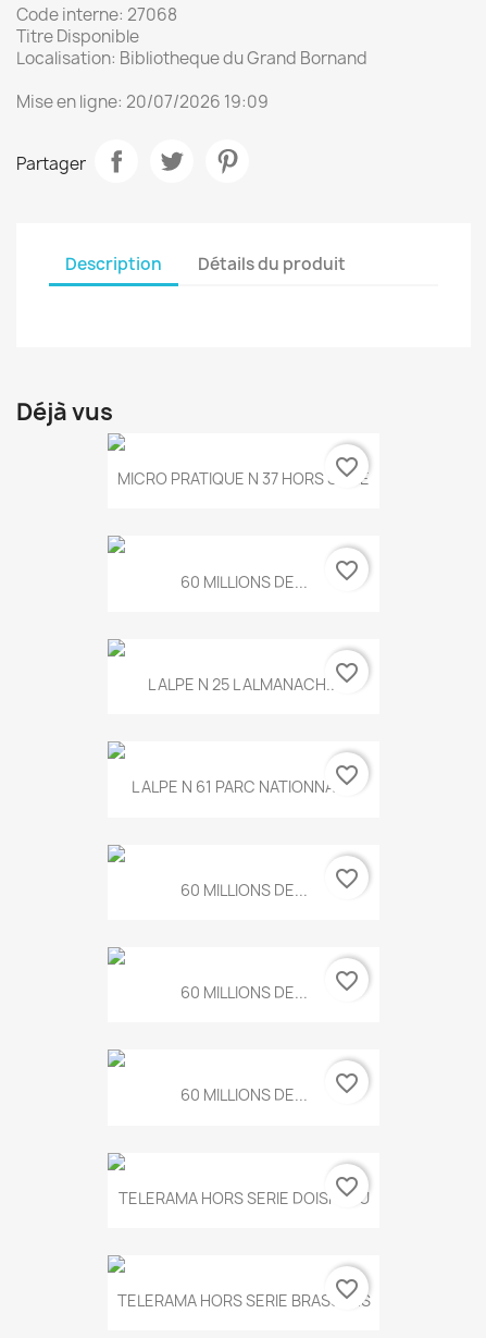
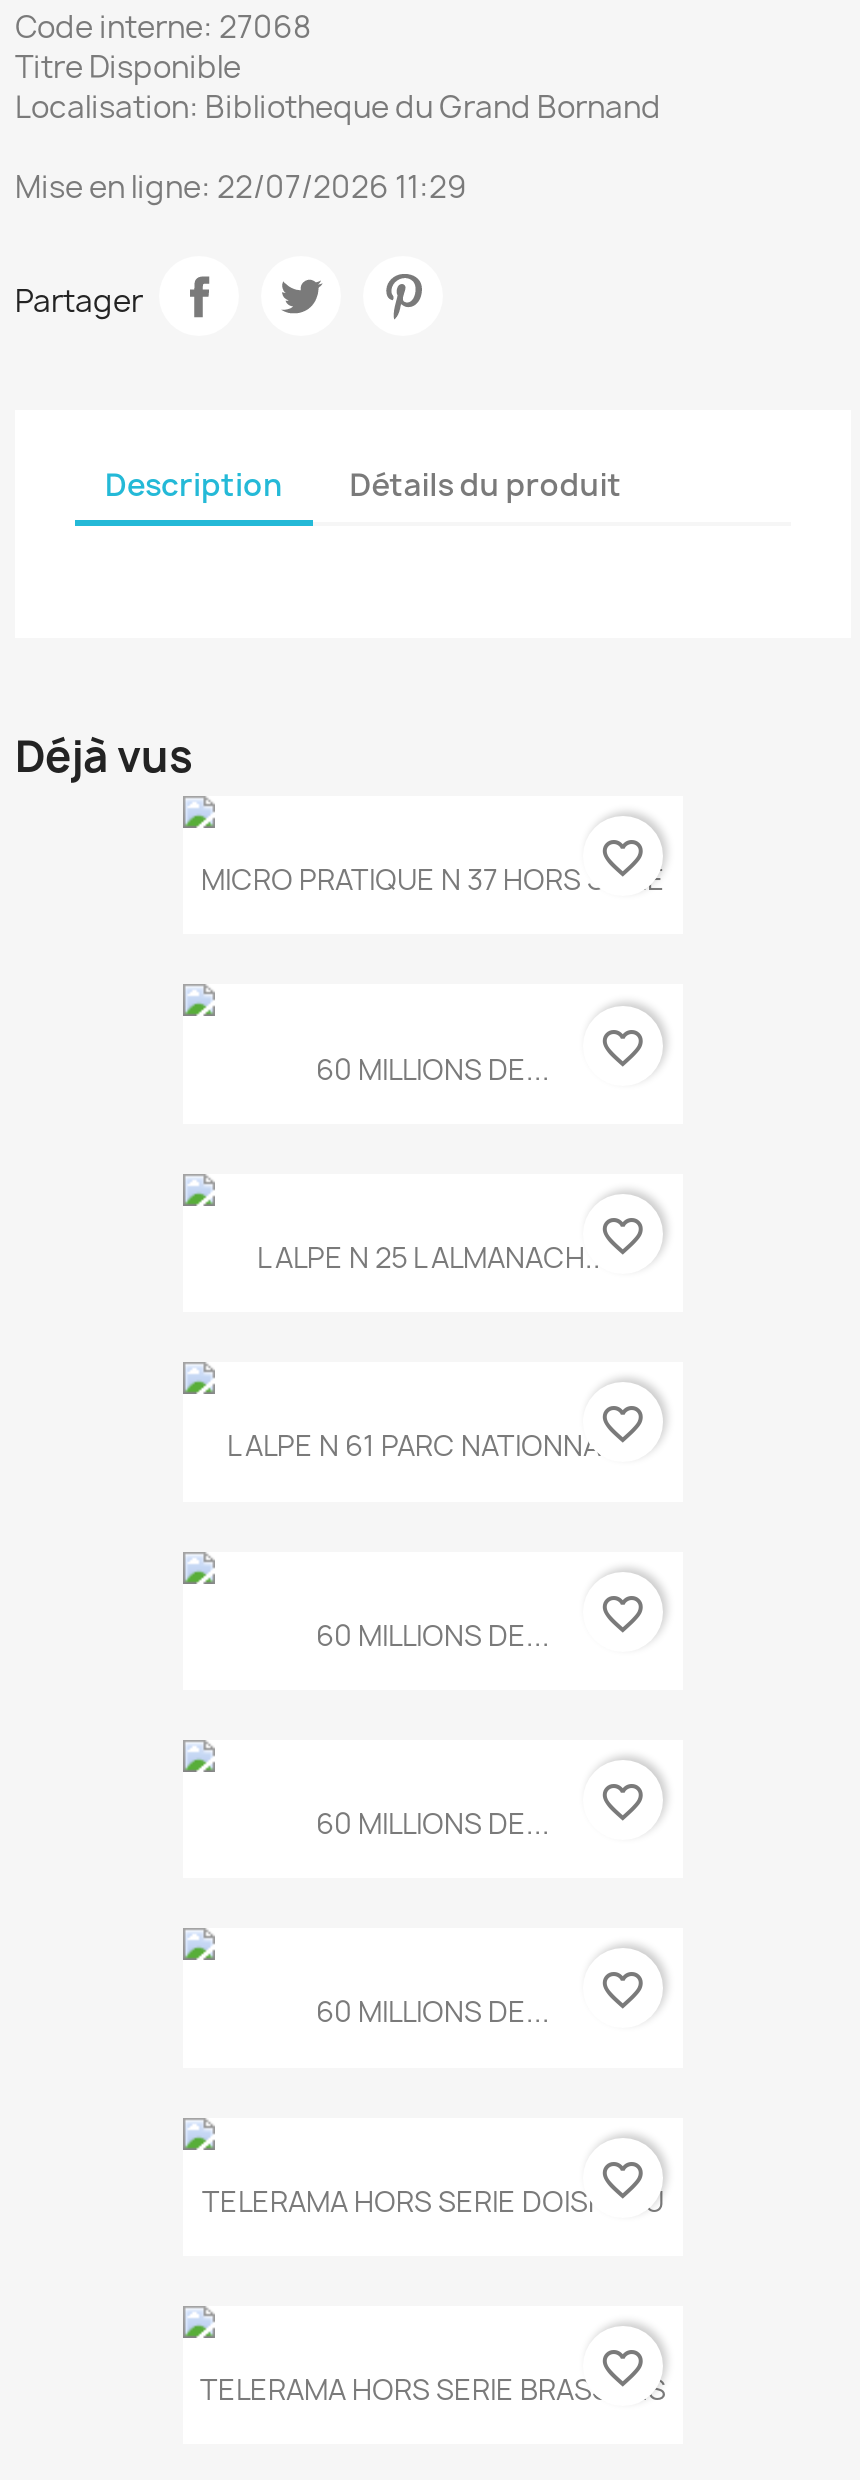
[16,90,269,113] Mise en ligne: 20/07/2026 19:09 -> [15,166,467,208] Mise en ligne: 22/07/2026 11:29

